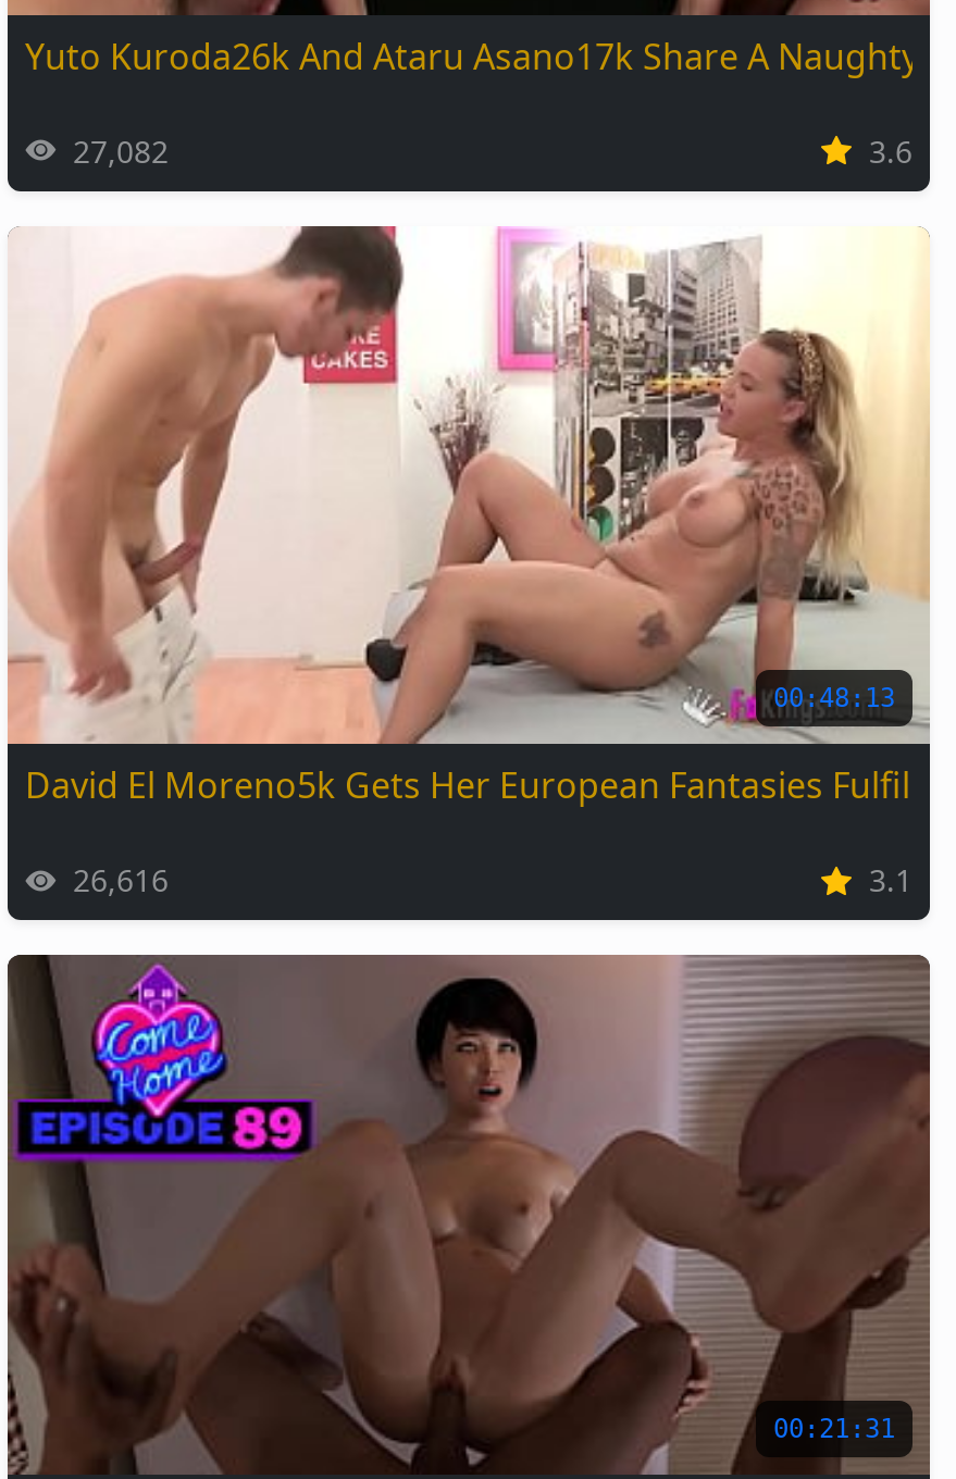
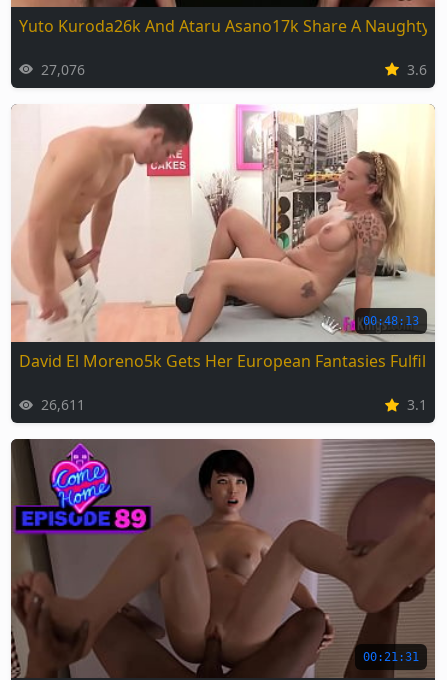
[64,129,169,171] 27,082 -> [37,59,85,78] 27,076
[64,859,169,900] 26,616 -> [37,395,85,414] 26,611

